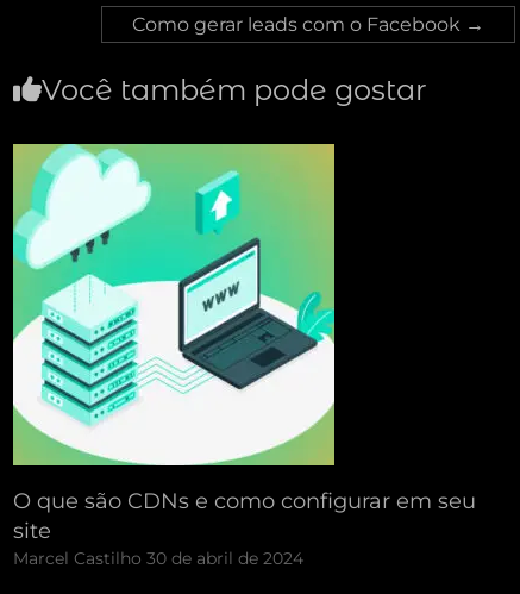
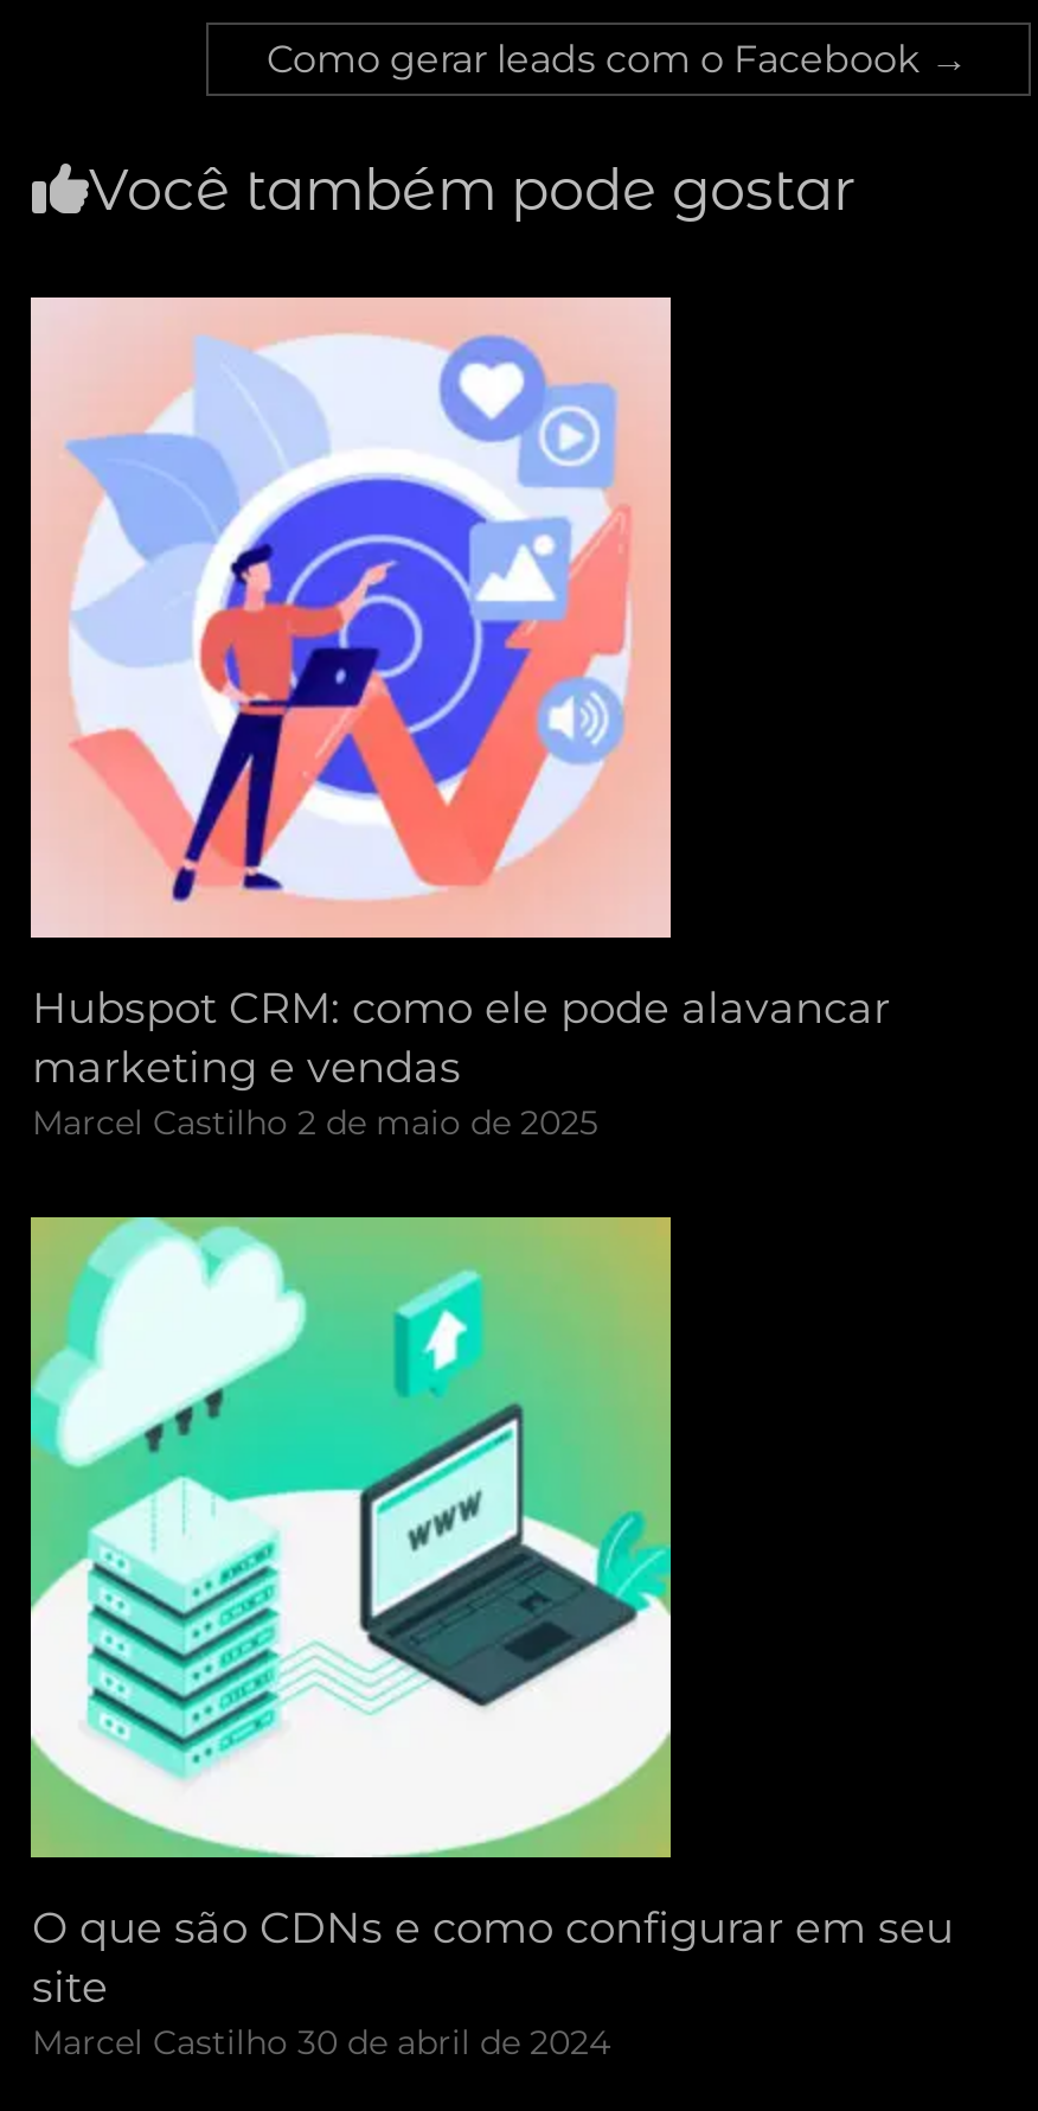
none -> [28,295,890,1145] [image] | Hubspot CRM: como ele pode alavancar | marketing e vendas | Marcel Castilho 2 de maio de 2025

